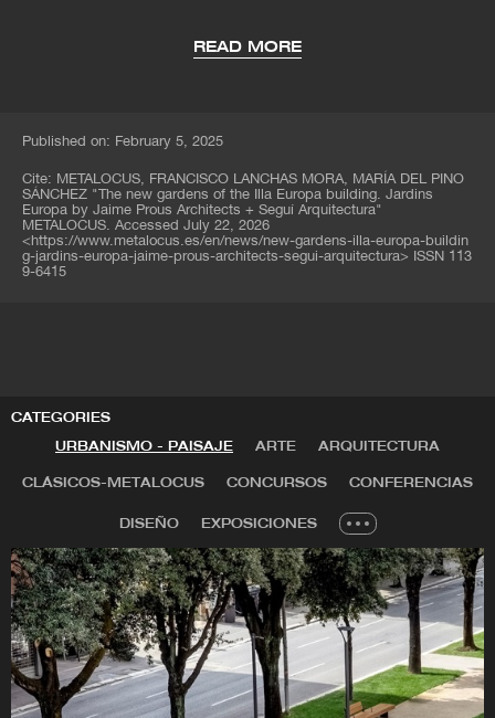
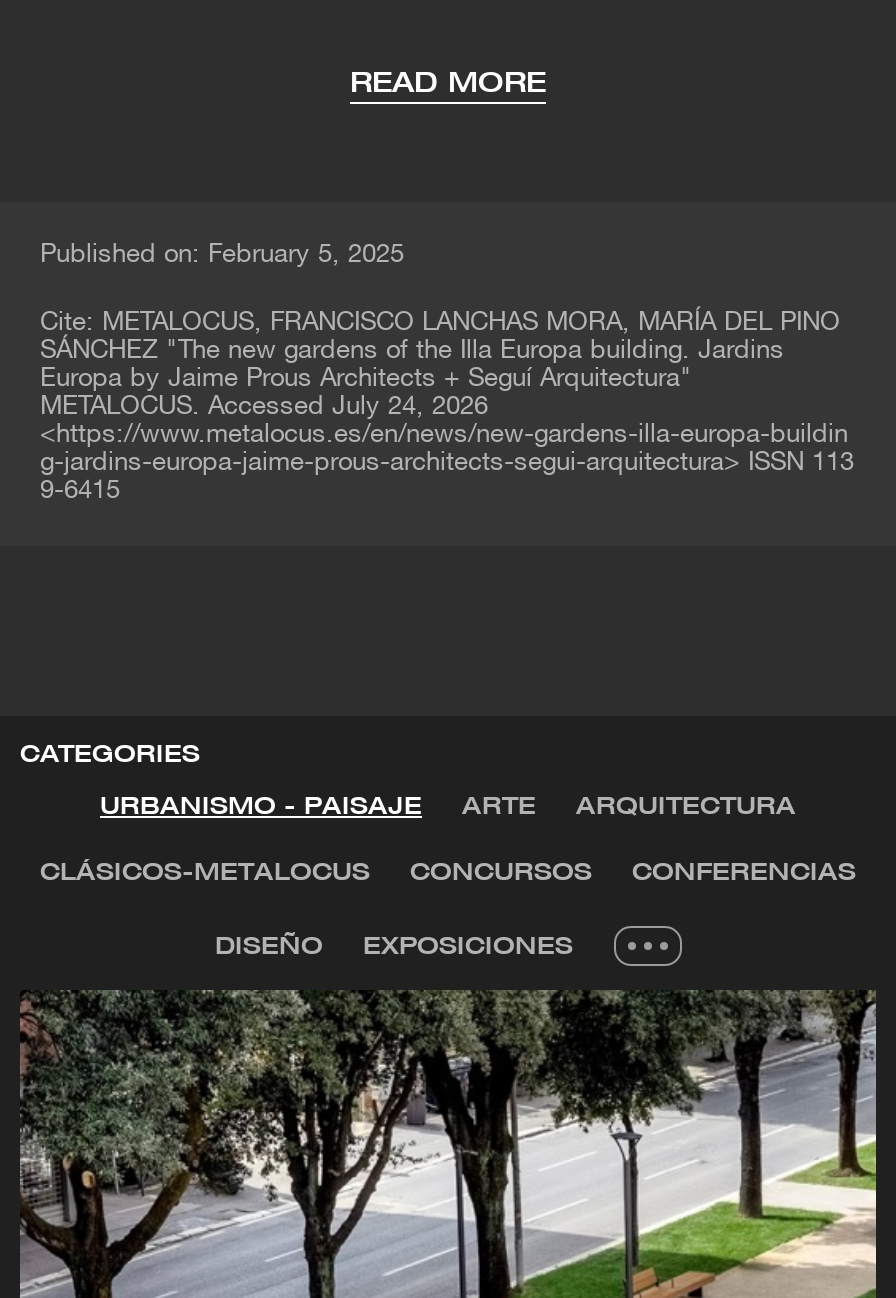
[22,220,270,233] METALOCUS. Accessed July 22, 2026 -> [40,397,488,421] METALOCUS. Accessed July 24, 2026

